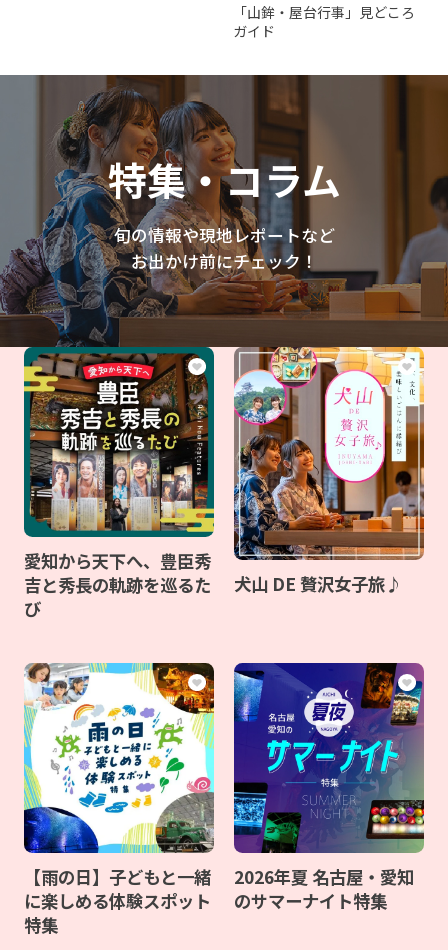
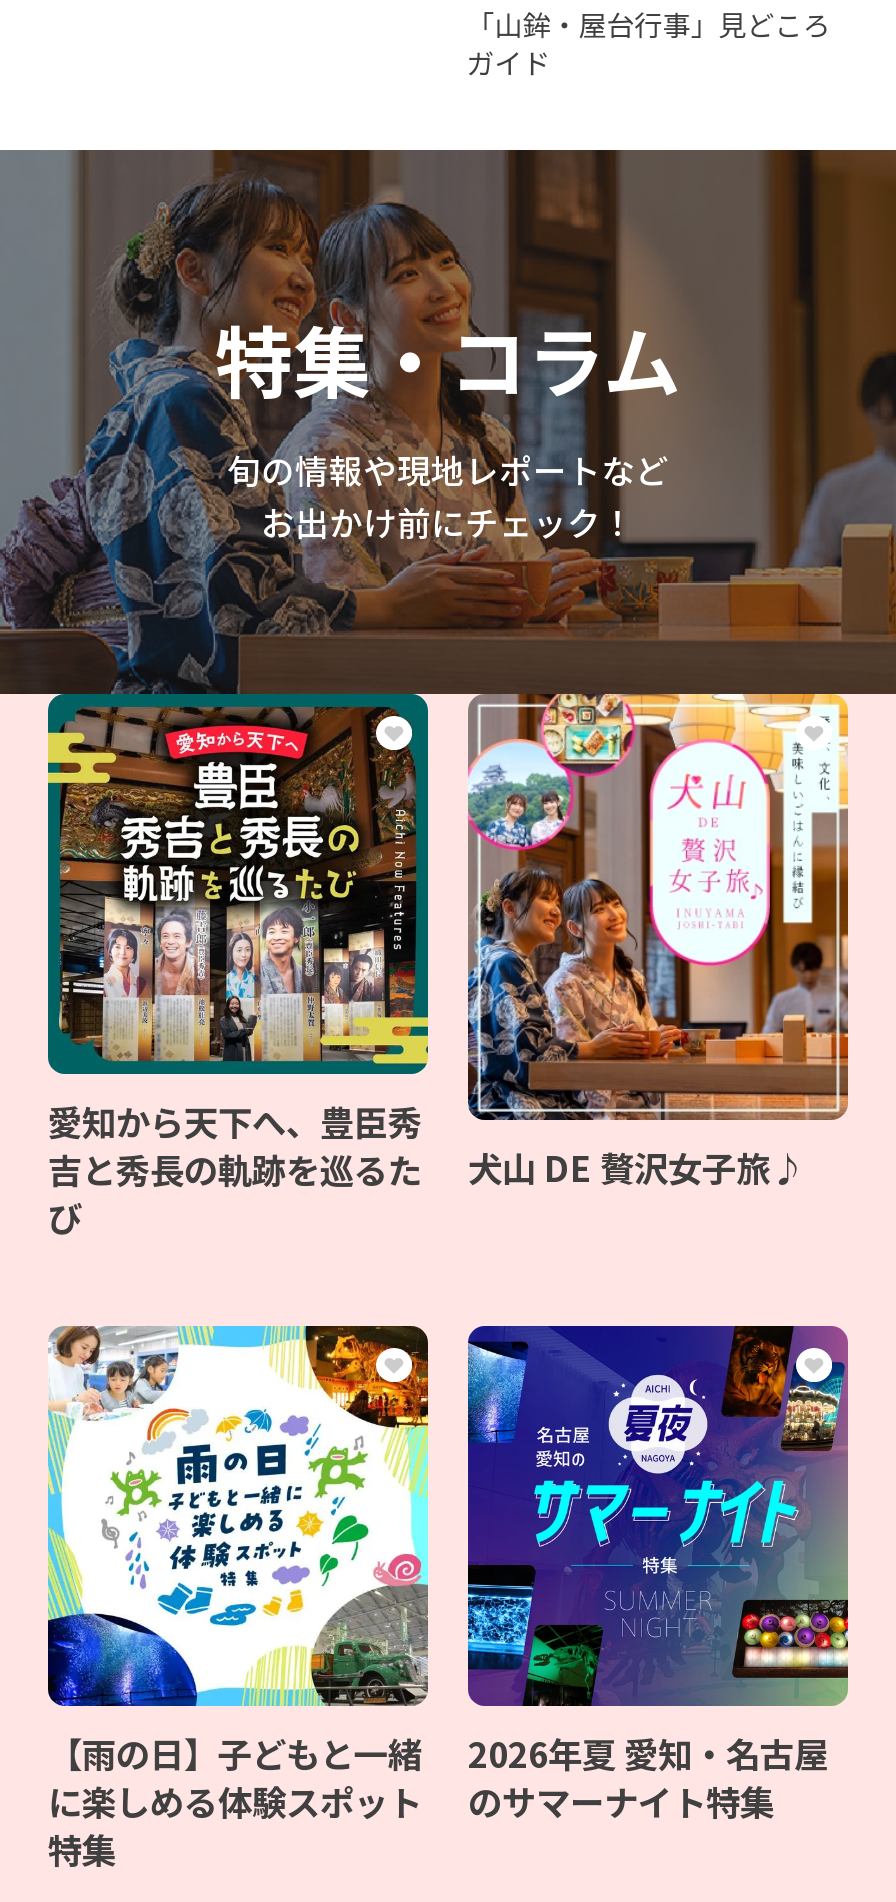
[234,864,414,889] 2026年夏 名古屋・愛知 -> [468,1728,828,1778] 2026年夏 愛知・名古屋

